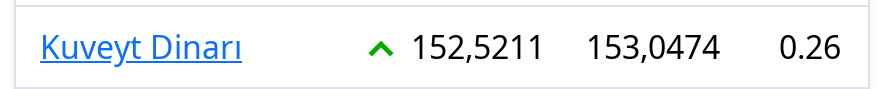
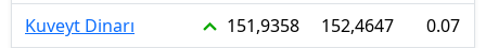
[411,25,545,69] 152,5211 -> [226,14,299,37] 151,9358
[586,25,720,69] 153,0474 -> [321,14,394,37] 152,4647
[779,25,841,69] 0.26 -> [426,14,459,37] 0.07

